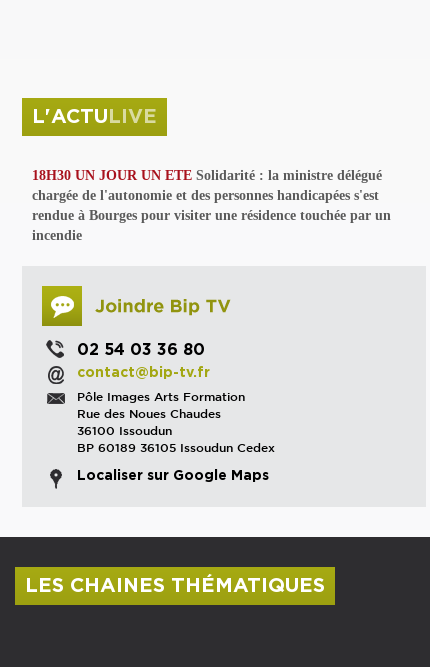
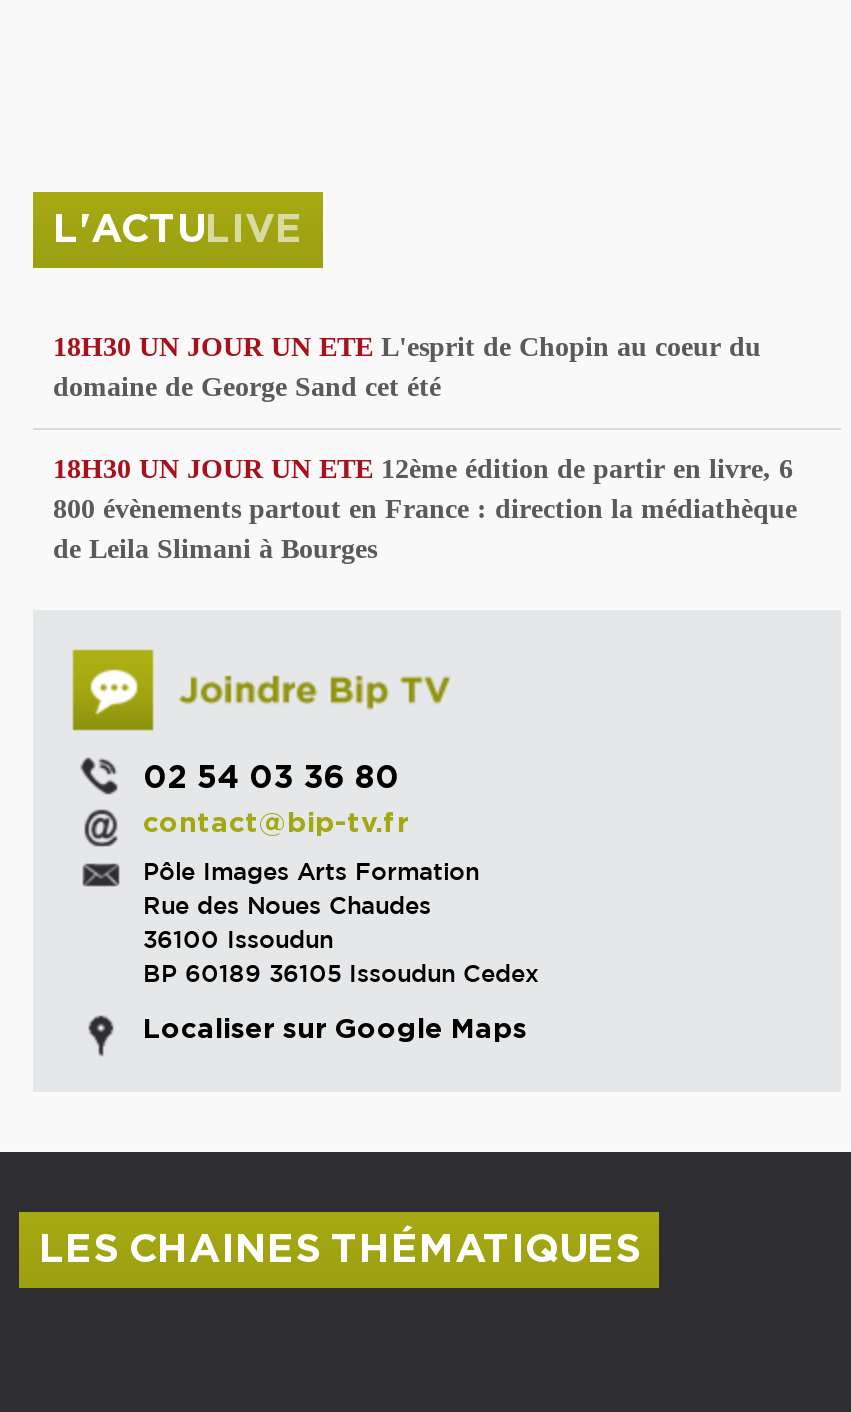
[32,168,391,243] 18H30 UN JOUR UN ETE Solidarité : la ministre délégué | chargée de l'autonomie et des personnes handicapées s'est | rendue à Bourges pour visiter une résidence touchée par un | incendie -> [53,332,797,564] 18H30 UN JOUR UN ETE L'esprit de Chopin au coeur du | domaine de George Sand cet été | 18H30 UN JOUR UN ETE 12ème édition de partir en livre, 6 | 800 évènements partout en France : direction la médiathèque | de Leila Slimani à Bourges

